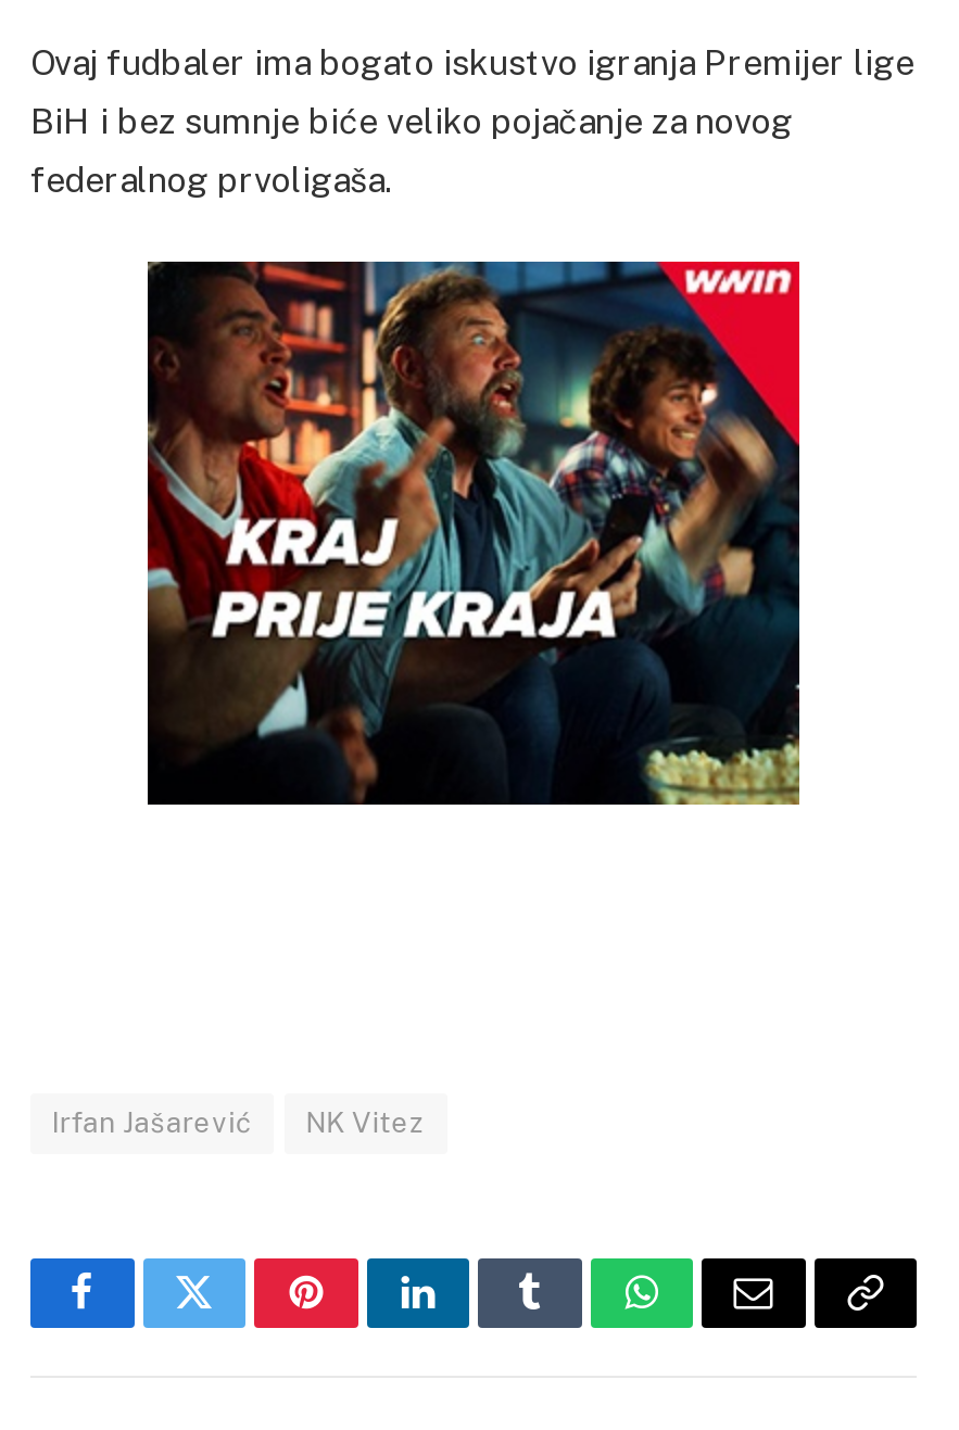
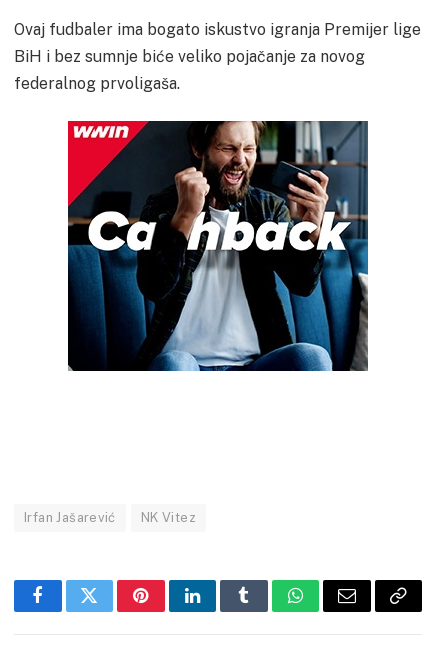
[146,260,802,807] [image] -> [67,120,369,372] [image]

